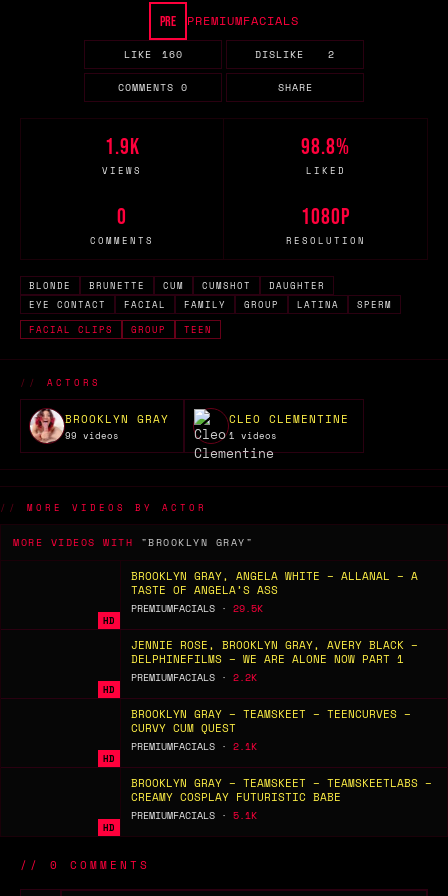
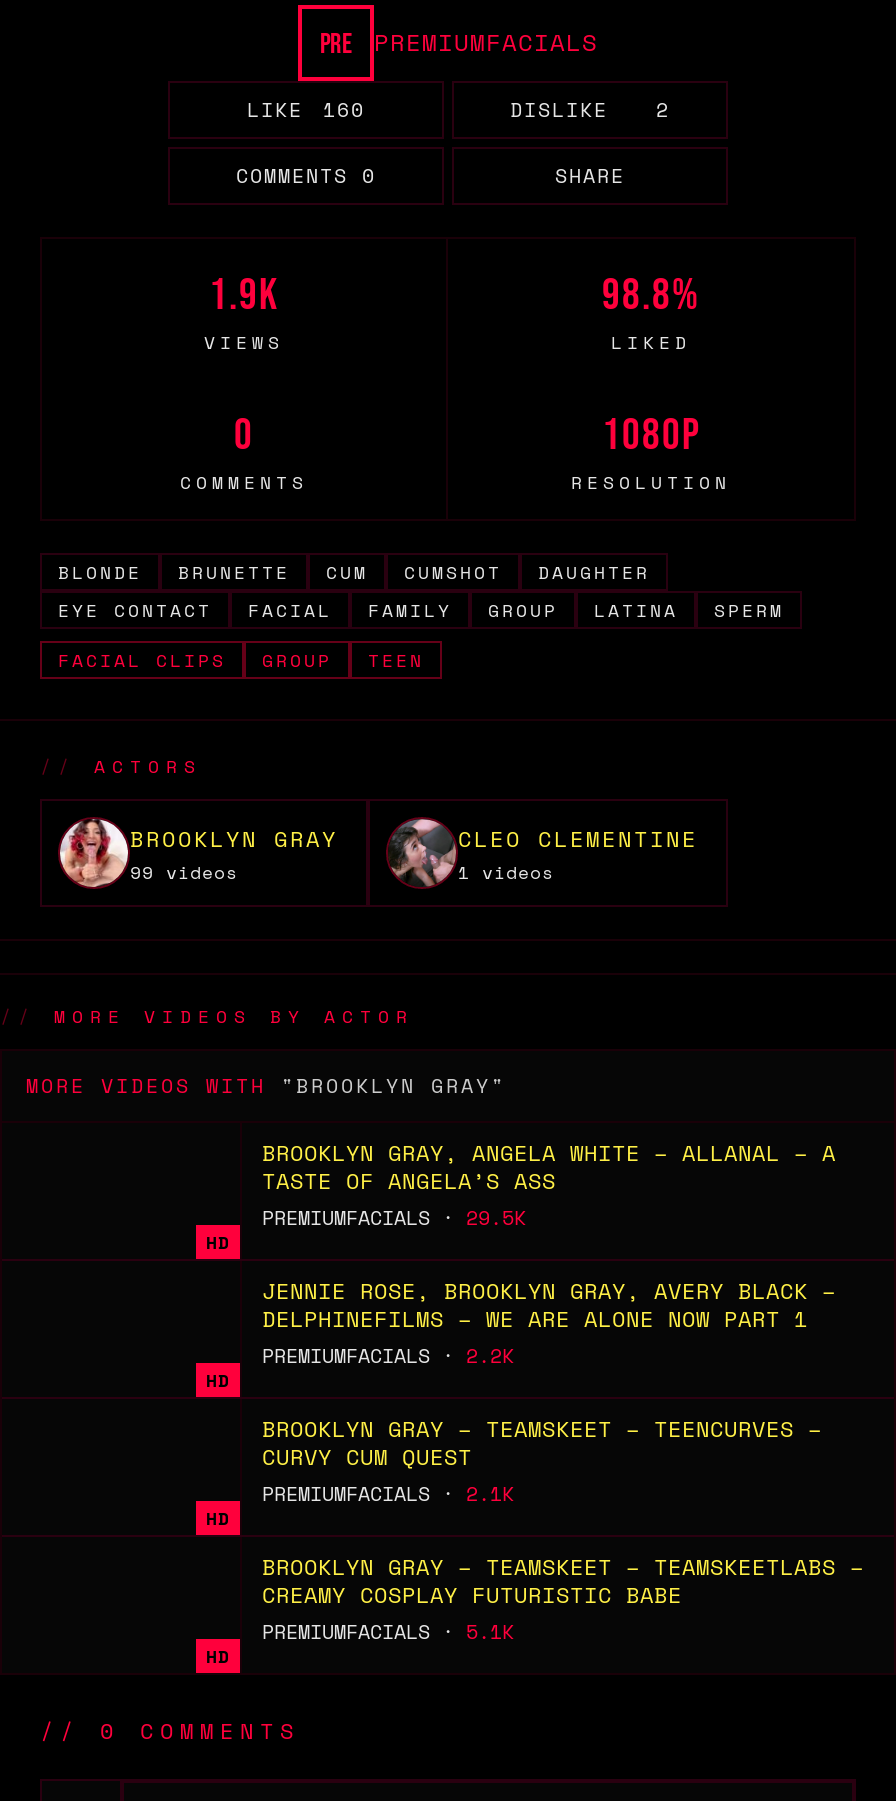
[193,408,274,459] [image] -> [386,817,546,917] [image]

